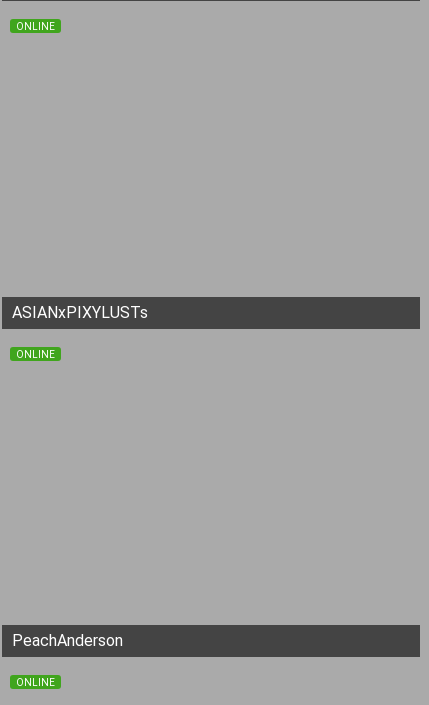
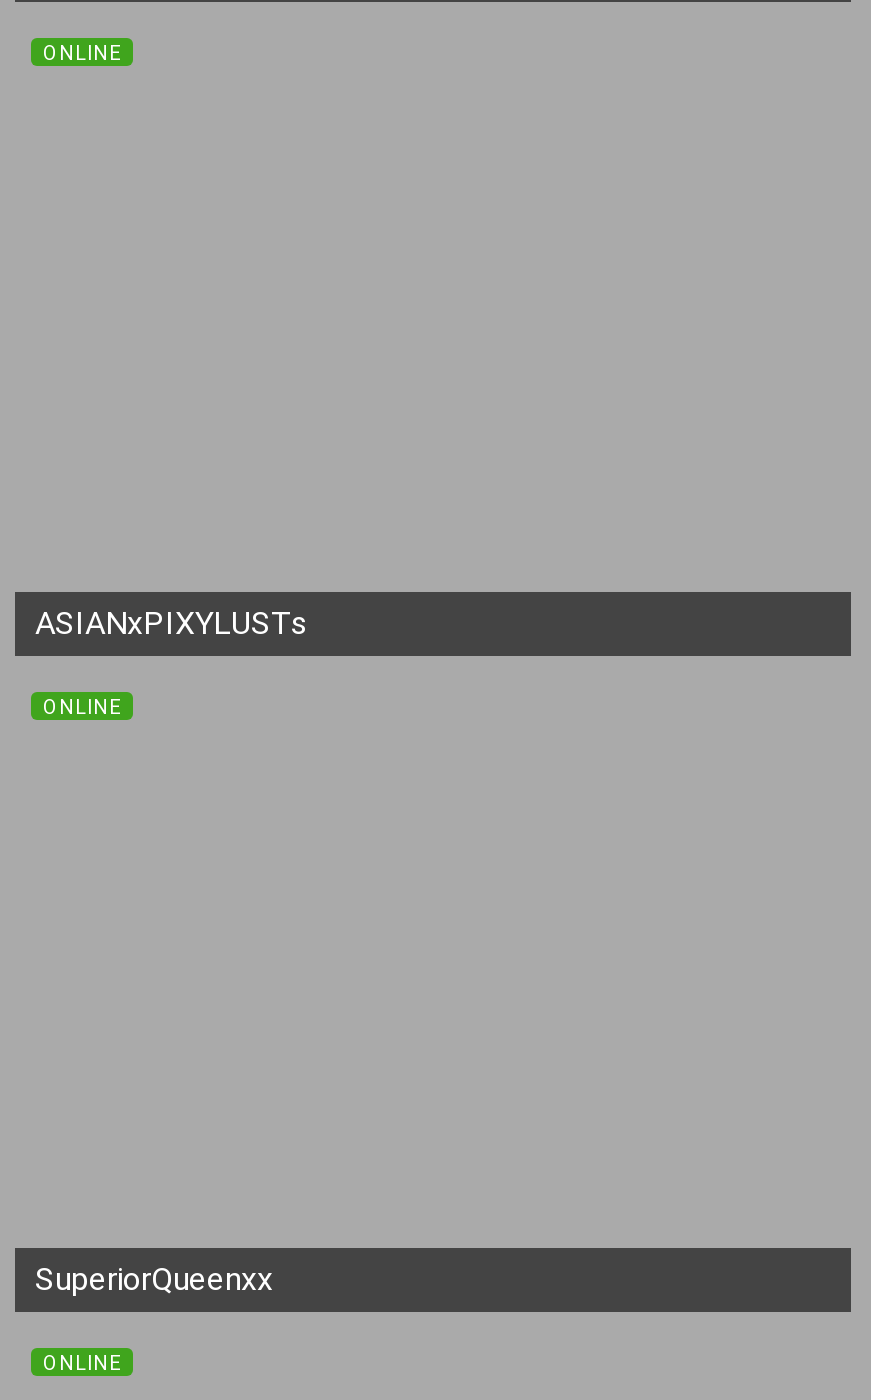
[12,631,123,650] PeachAnderson -> [35,1260,273,1298] SuperiorQueenxx

